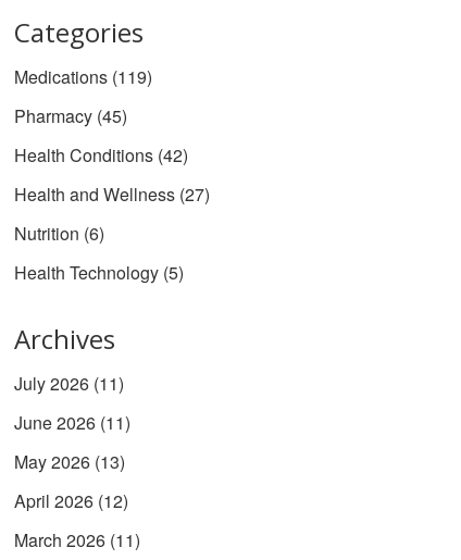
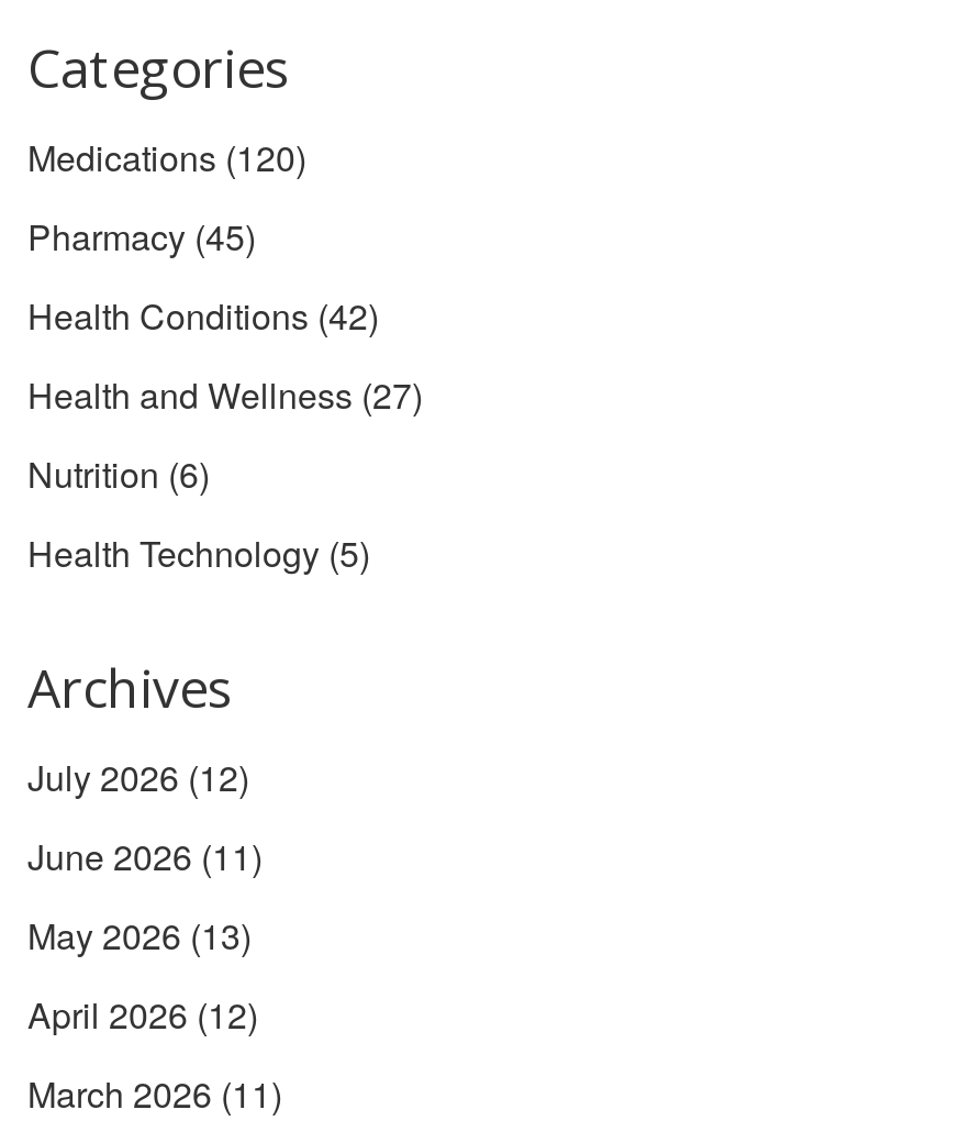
[14,64,152,89] Medications (119) -> [27,132,306,183] Medications (120)
[14,371,124,396] July 2026 (11) -> [27,752,249,803] July 2026 (12)

